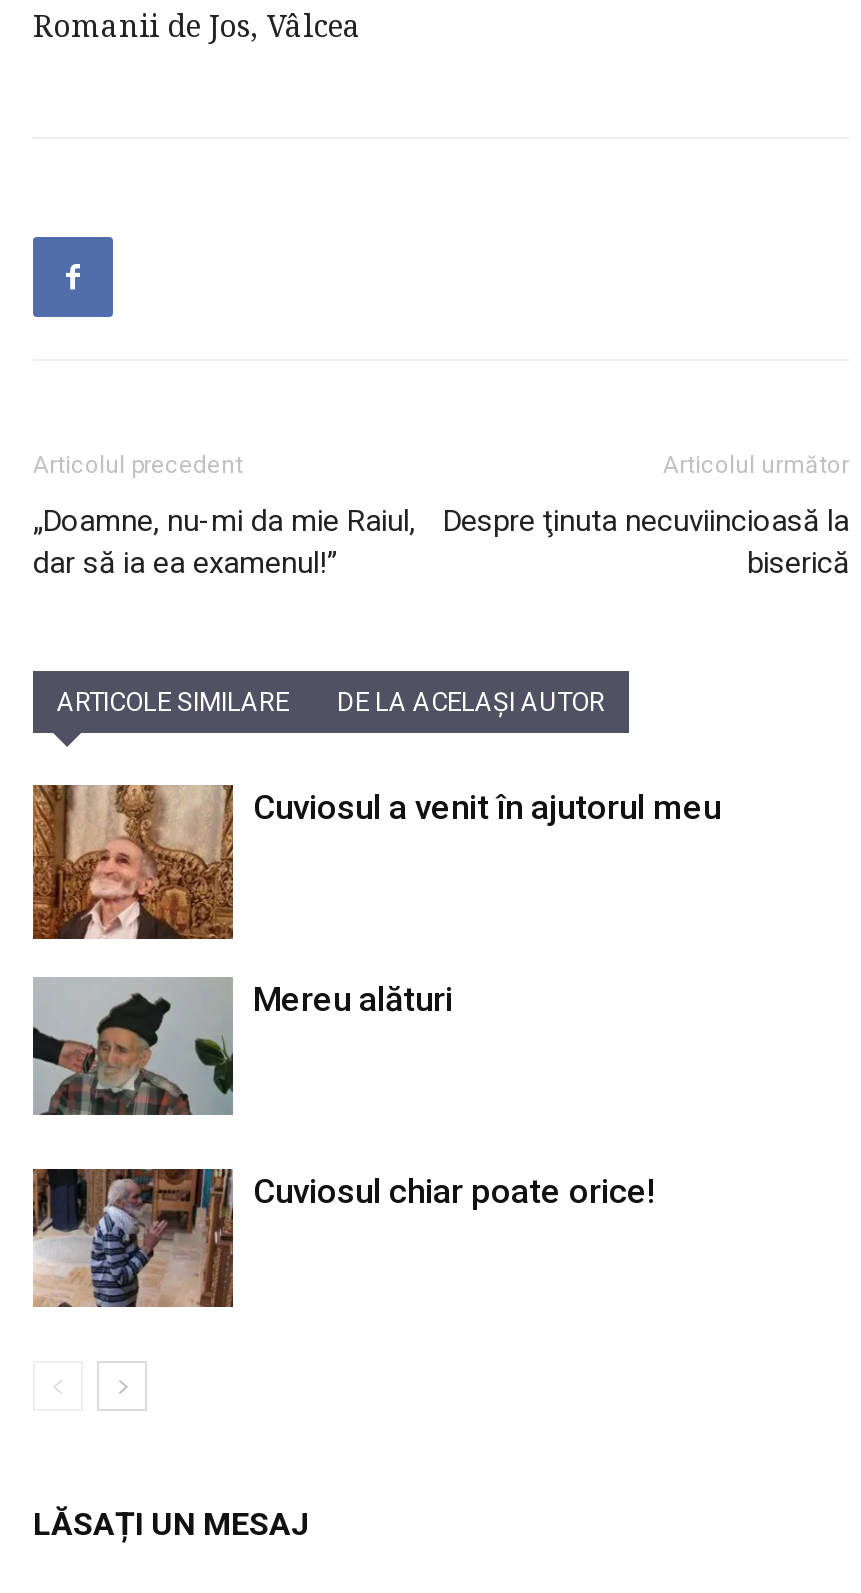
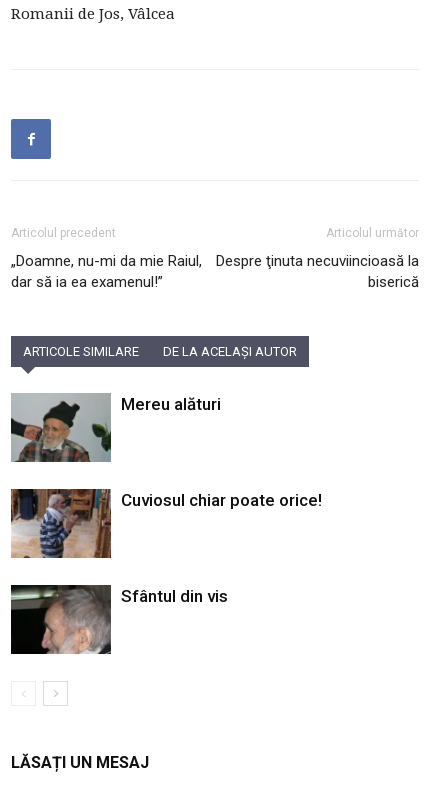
[31,783,721,941] [image] | Cuviosul a venit în ajutorul meu -> none
moved [33,979,655,1211] -> [11,394,322,510]: [image] | Mereu alături | Cuviosul chiar poate orice!
moved [29,1165,237,1311] -> [9,487,113,560]: [image]
none -> [10,584,228,655] [image] | Sfântul din vis

